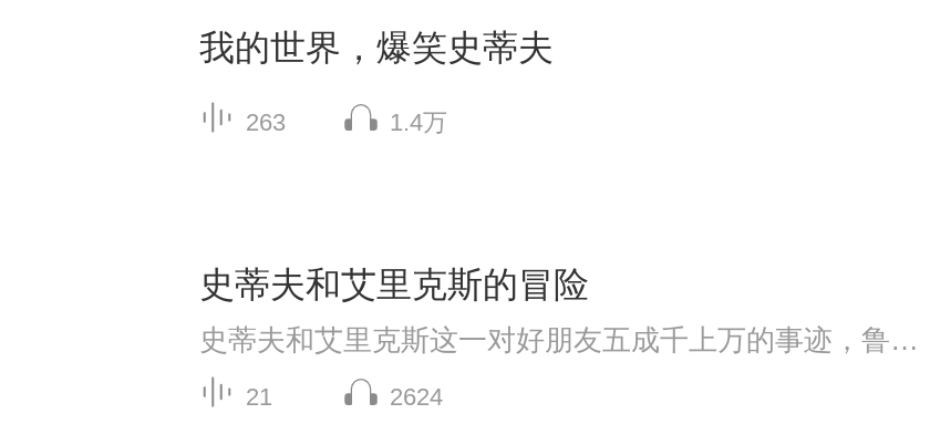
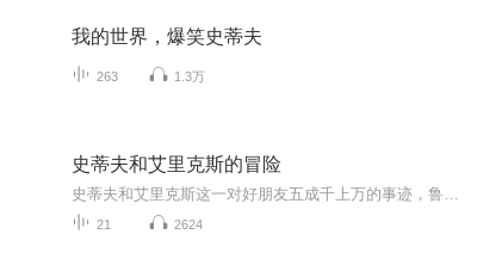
[390,108,447,135] 1.4万 -> [174,69,205,83] 1.3万

